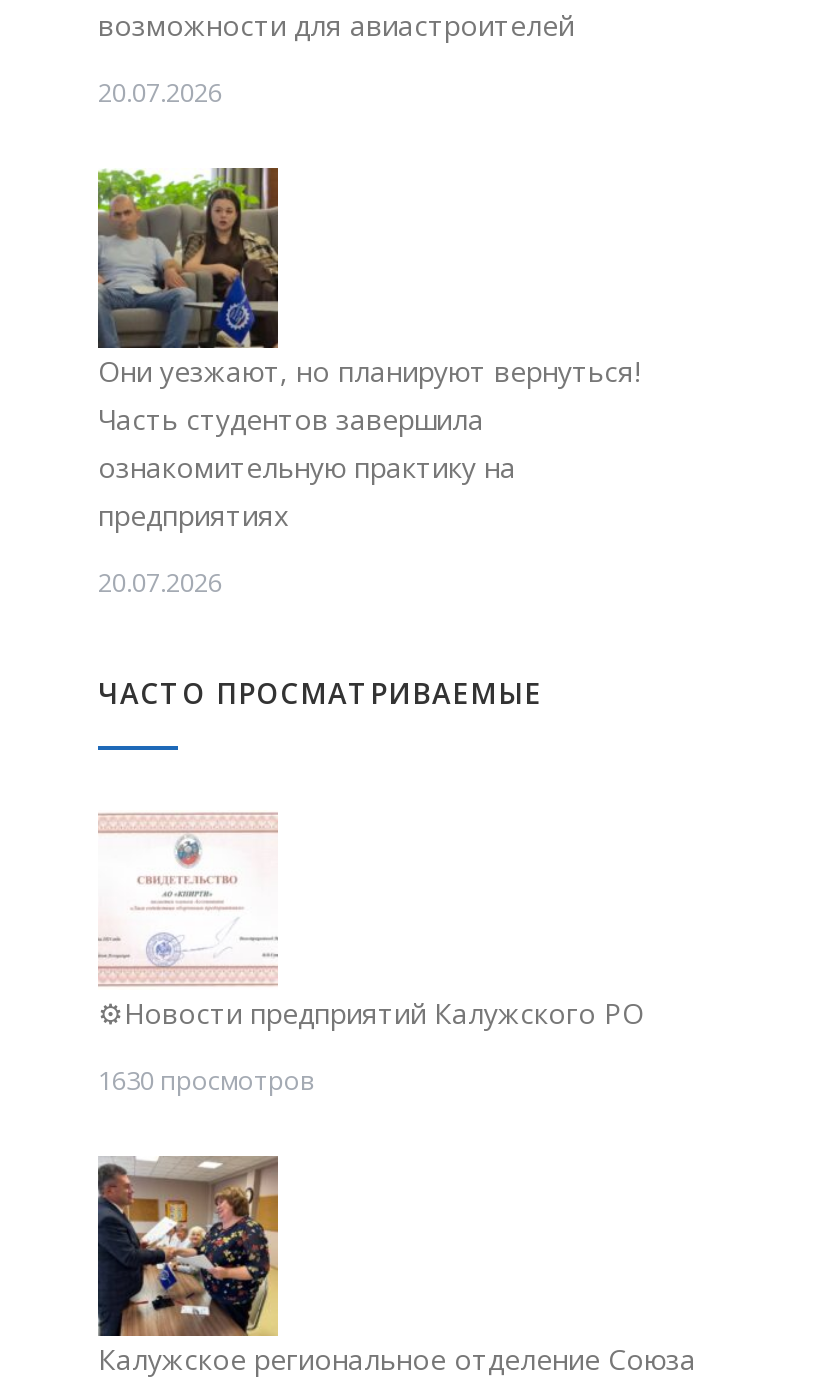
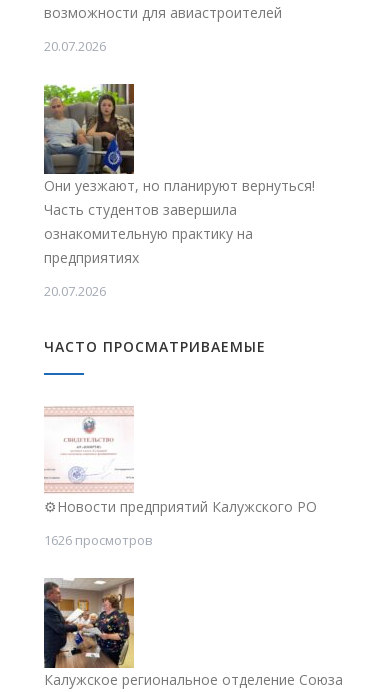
[98,1062,316,1098] 1630 просмотров -> [44,531,153,549] 1626 просмотров

